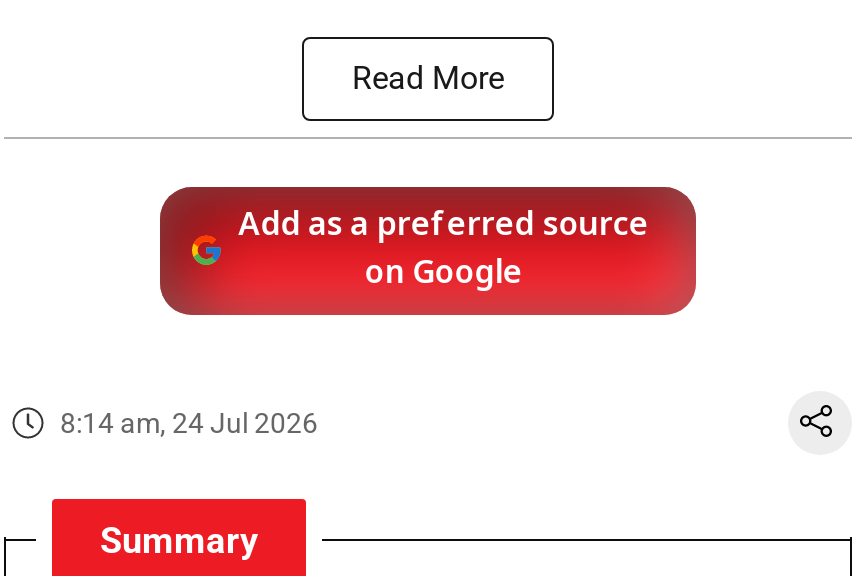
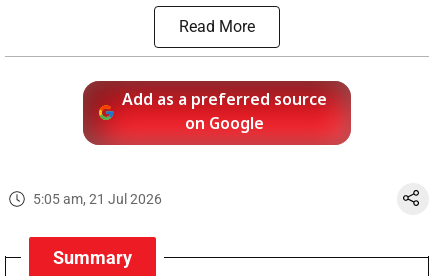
[60,406,318,438] 8:14 am, 24 Jul 2026 -> [33,191,162,207] 5:05 am, 21 Jul 2026

